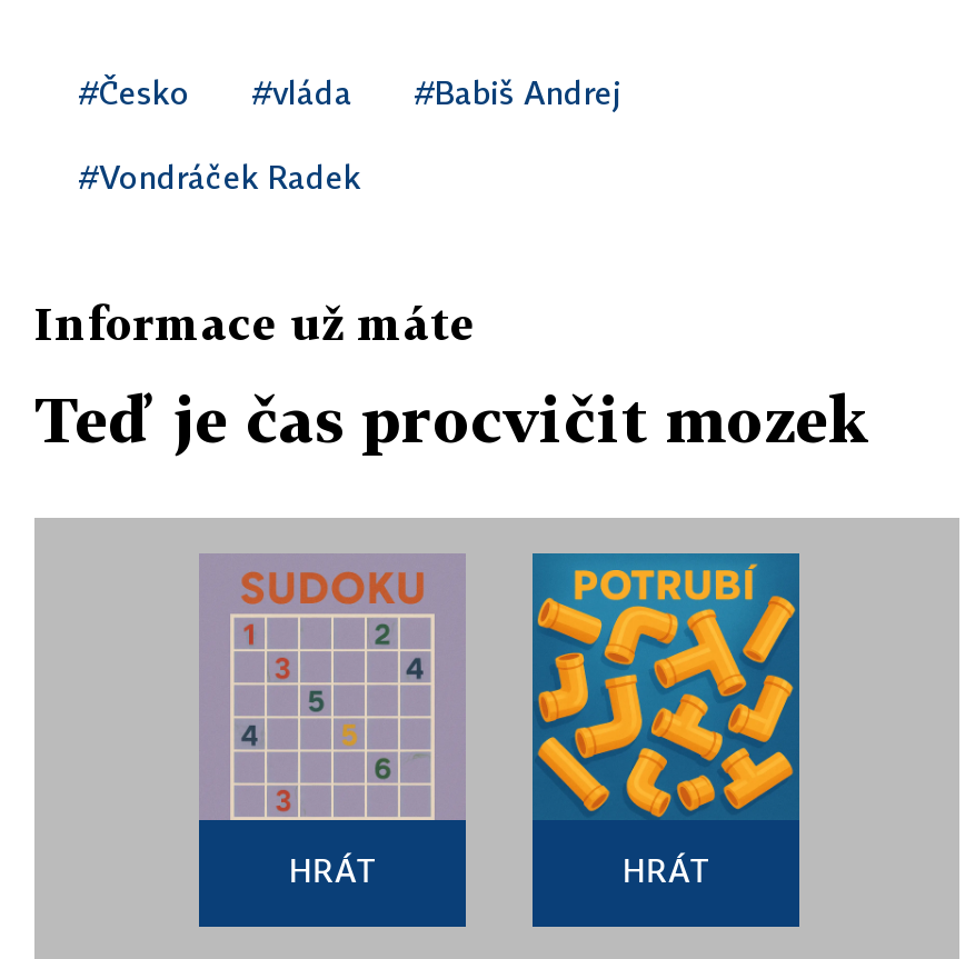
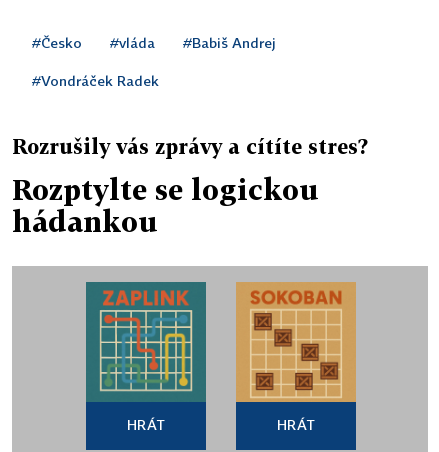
[34,296,475,349] Informace už máte -> [12,134,368,158] Rozrušily vás zprávy a cítíte stres?
[34,382,870,456] Teď je čas procvičit mozek -> [12,173,319,238] Rozptylte se logickou | hádankou
[201,556,464,822] [image] -> [86,282,206,402] [image]
[530,551,802,820] [image] -> [236,282,356,403] [image]

